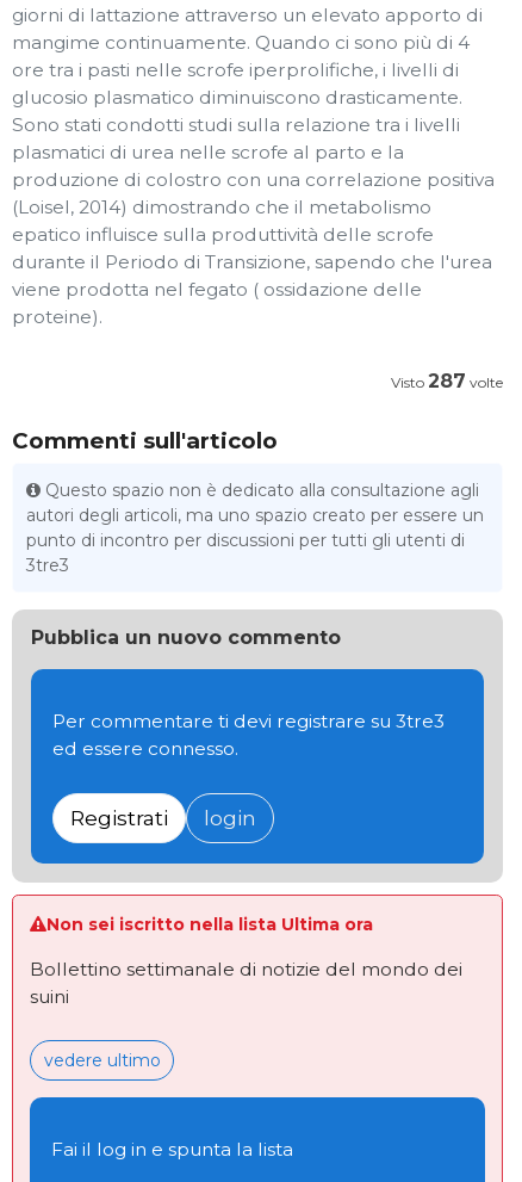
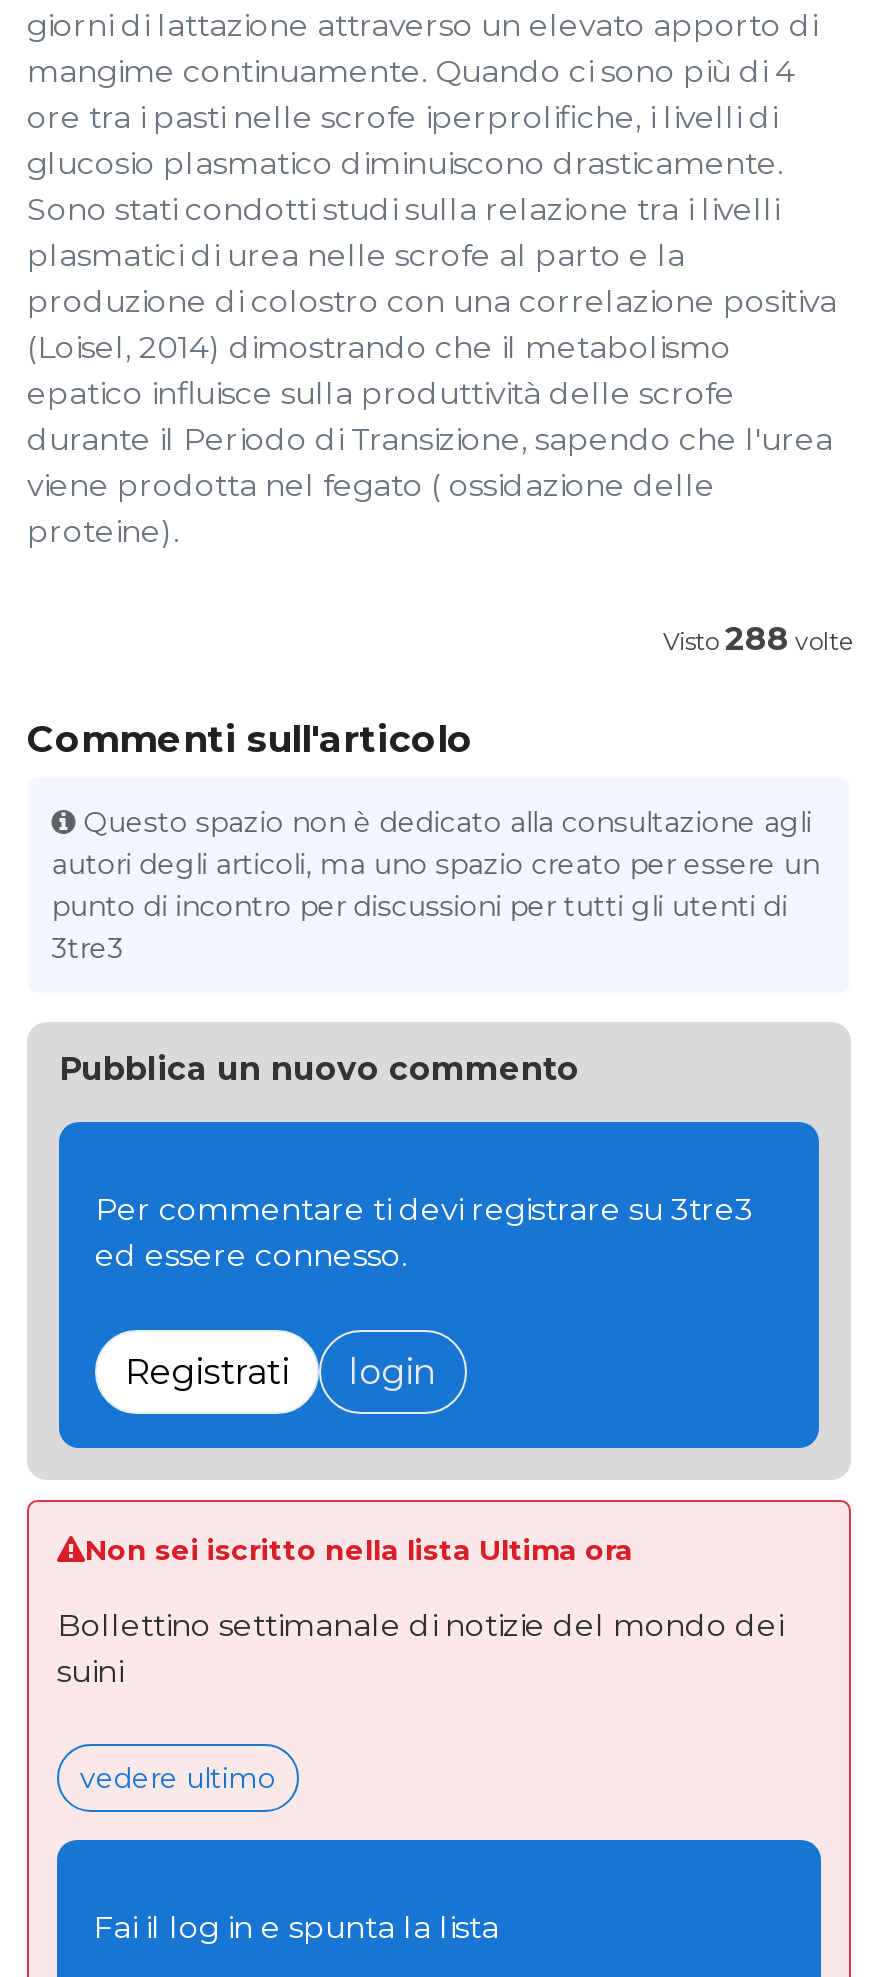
[391,370,503,393] Visto287 volte -> [663,621,851,659] Visto288 volte

